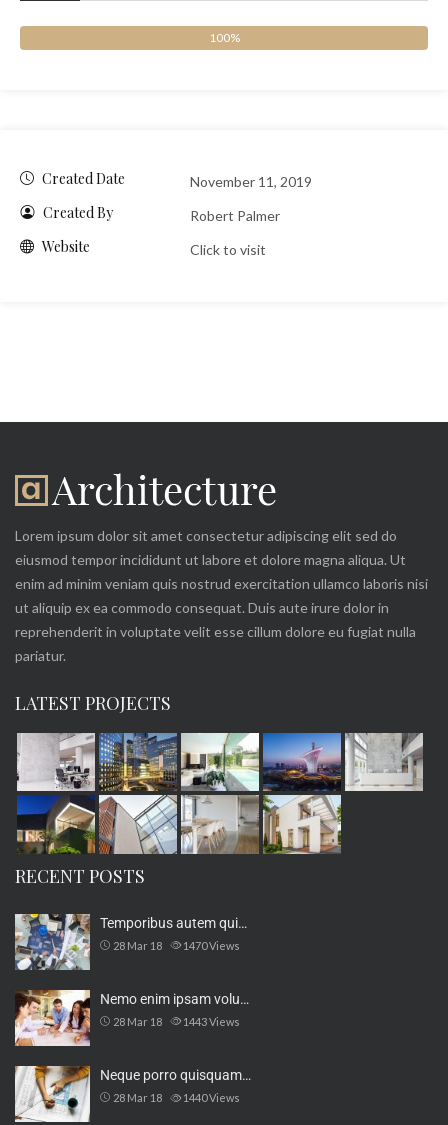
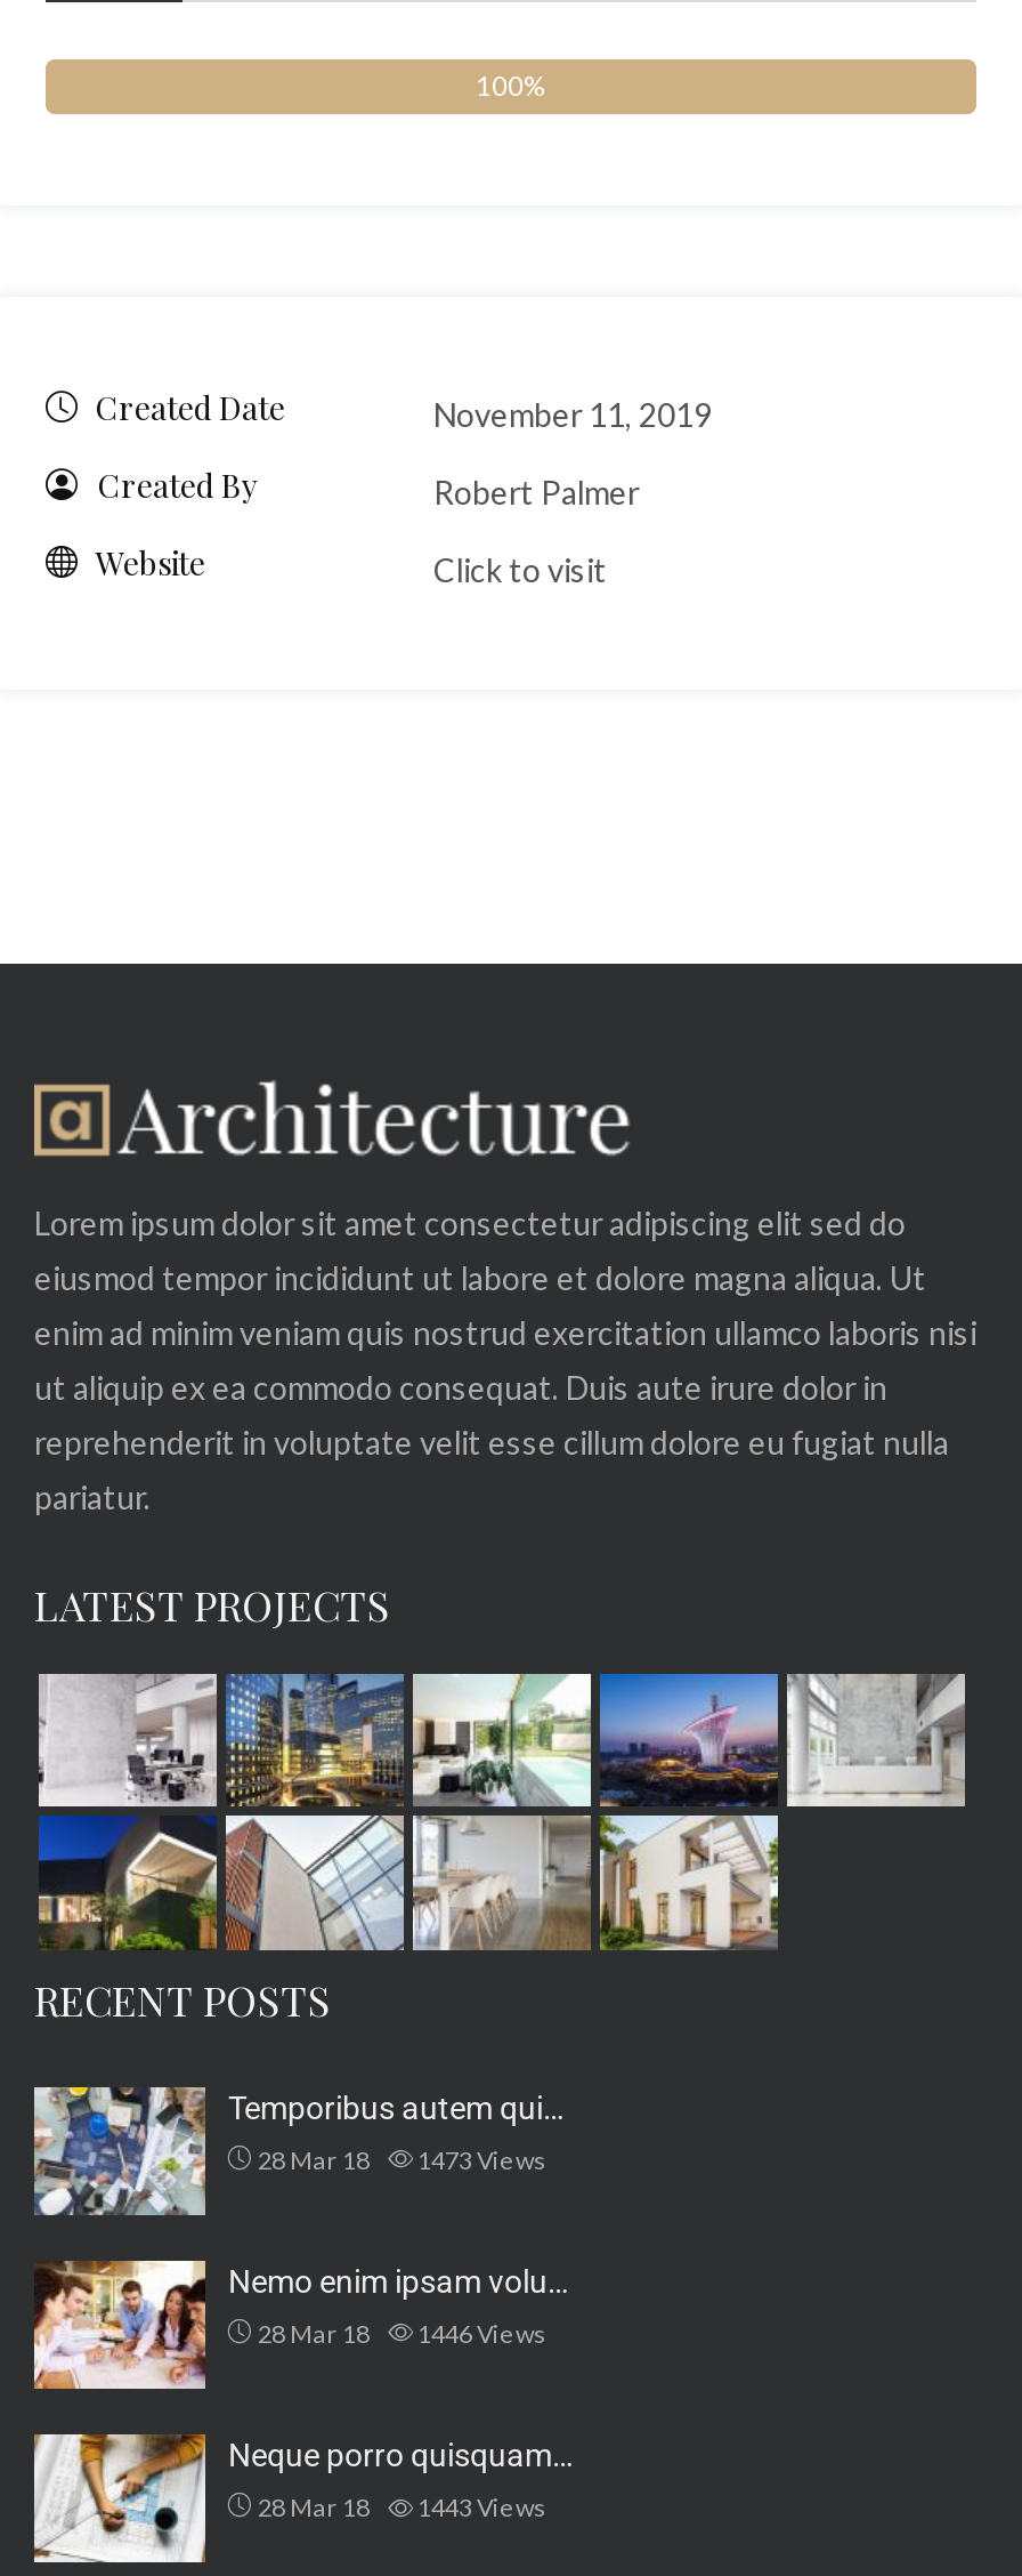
[113,939,240,952] 28 Mar 18 1470 Views -> [258,2144,547,2173] 28 Mar 18 1473 Views
[113,1015,240,1028] 28 Mar 18 1443Views -> [258,2318,547,2347] 28 Mar 18 1446Views
[113,1091,240,1104] 28 Mar 18 1440 Views -> [258,2492,547,2522] 28 Mar 18 1443 Views

